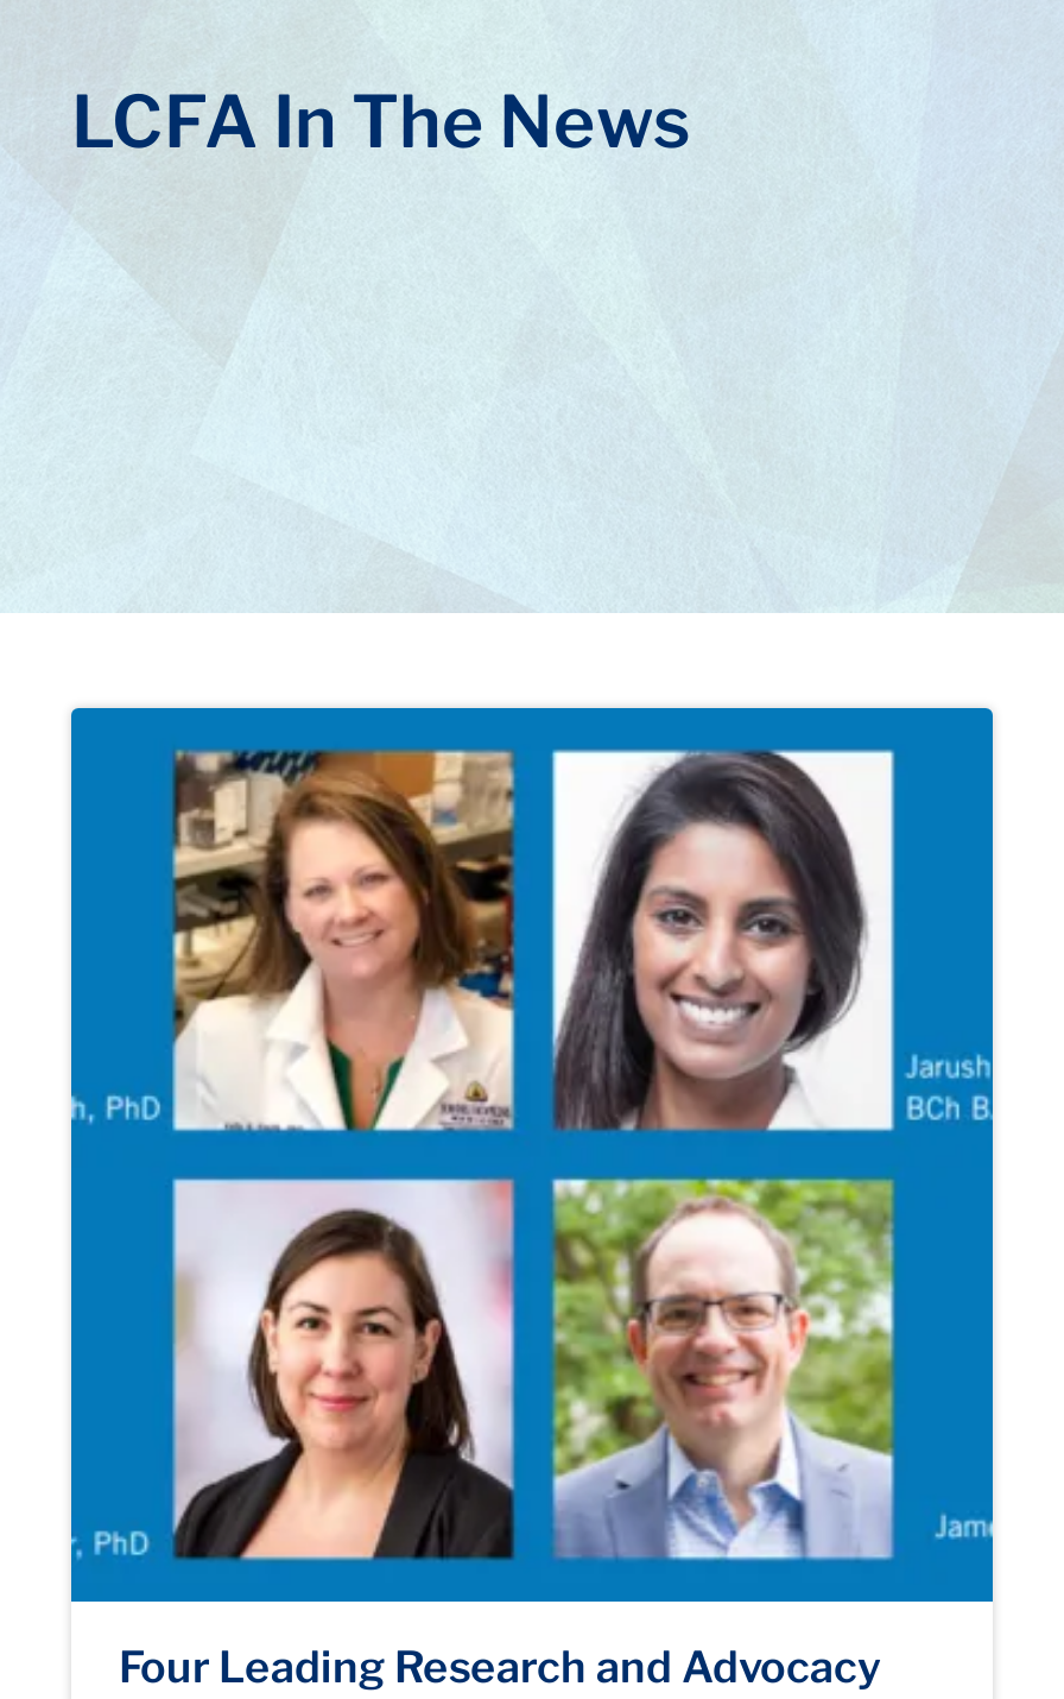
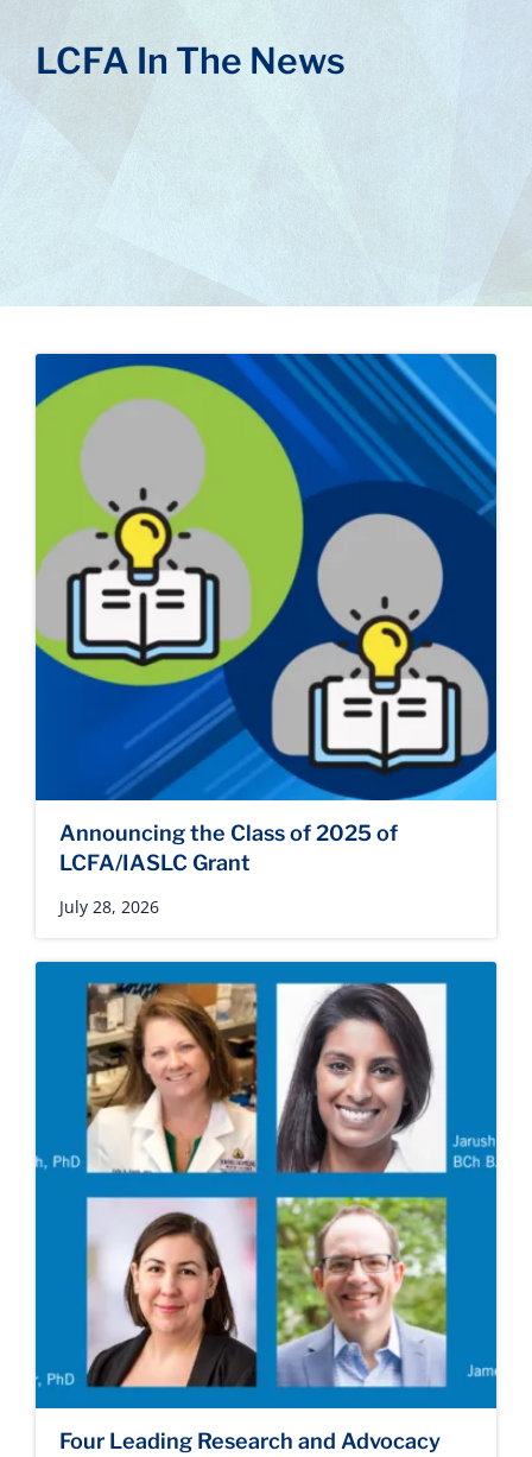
none -> [34,354,496,918] [image] | Announcing the Class of 2025 of | LCFA/IASLC Grant | July 28, 2026

